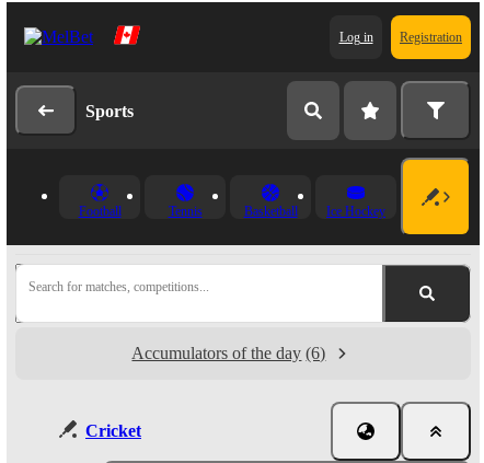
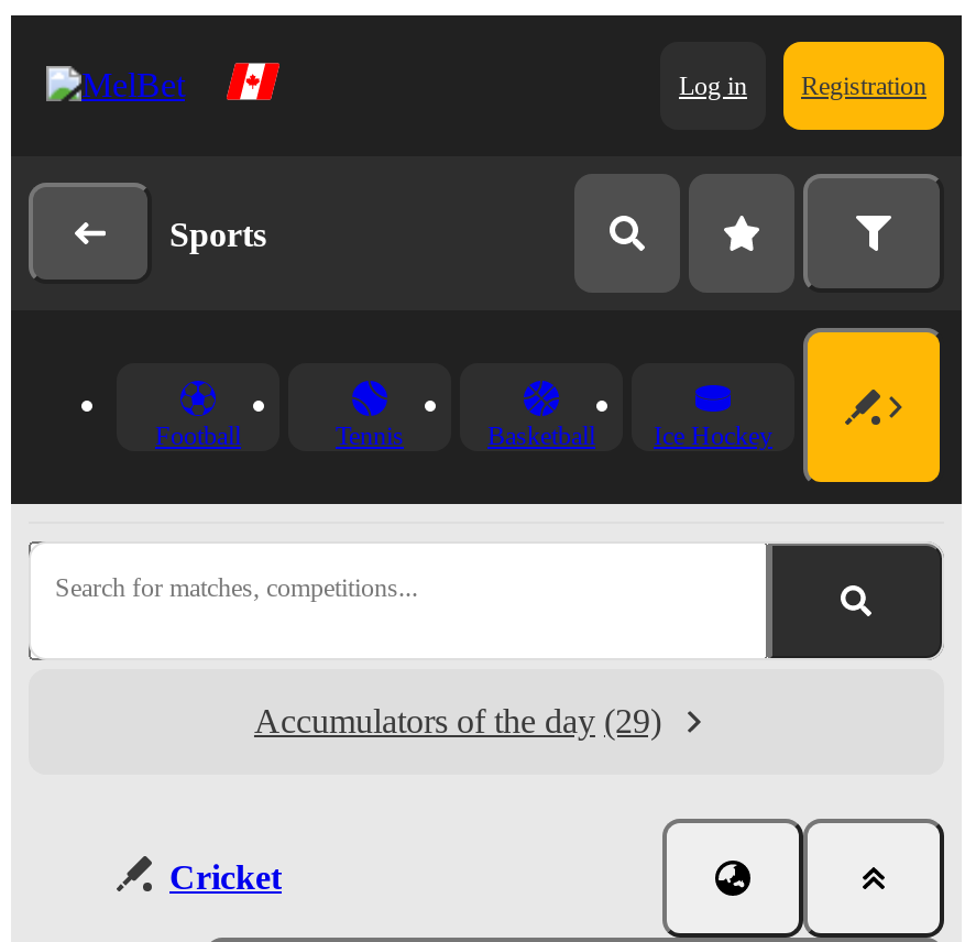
[132,344,326,362] Accumulators of the day (6) -> [254,702,661,740] Accumulators of the day (29)

